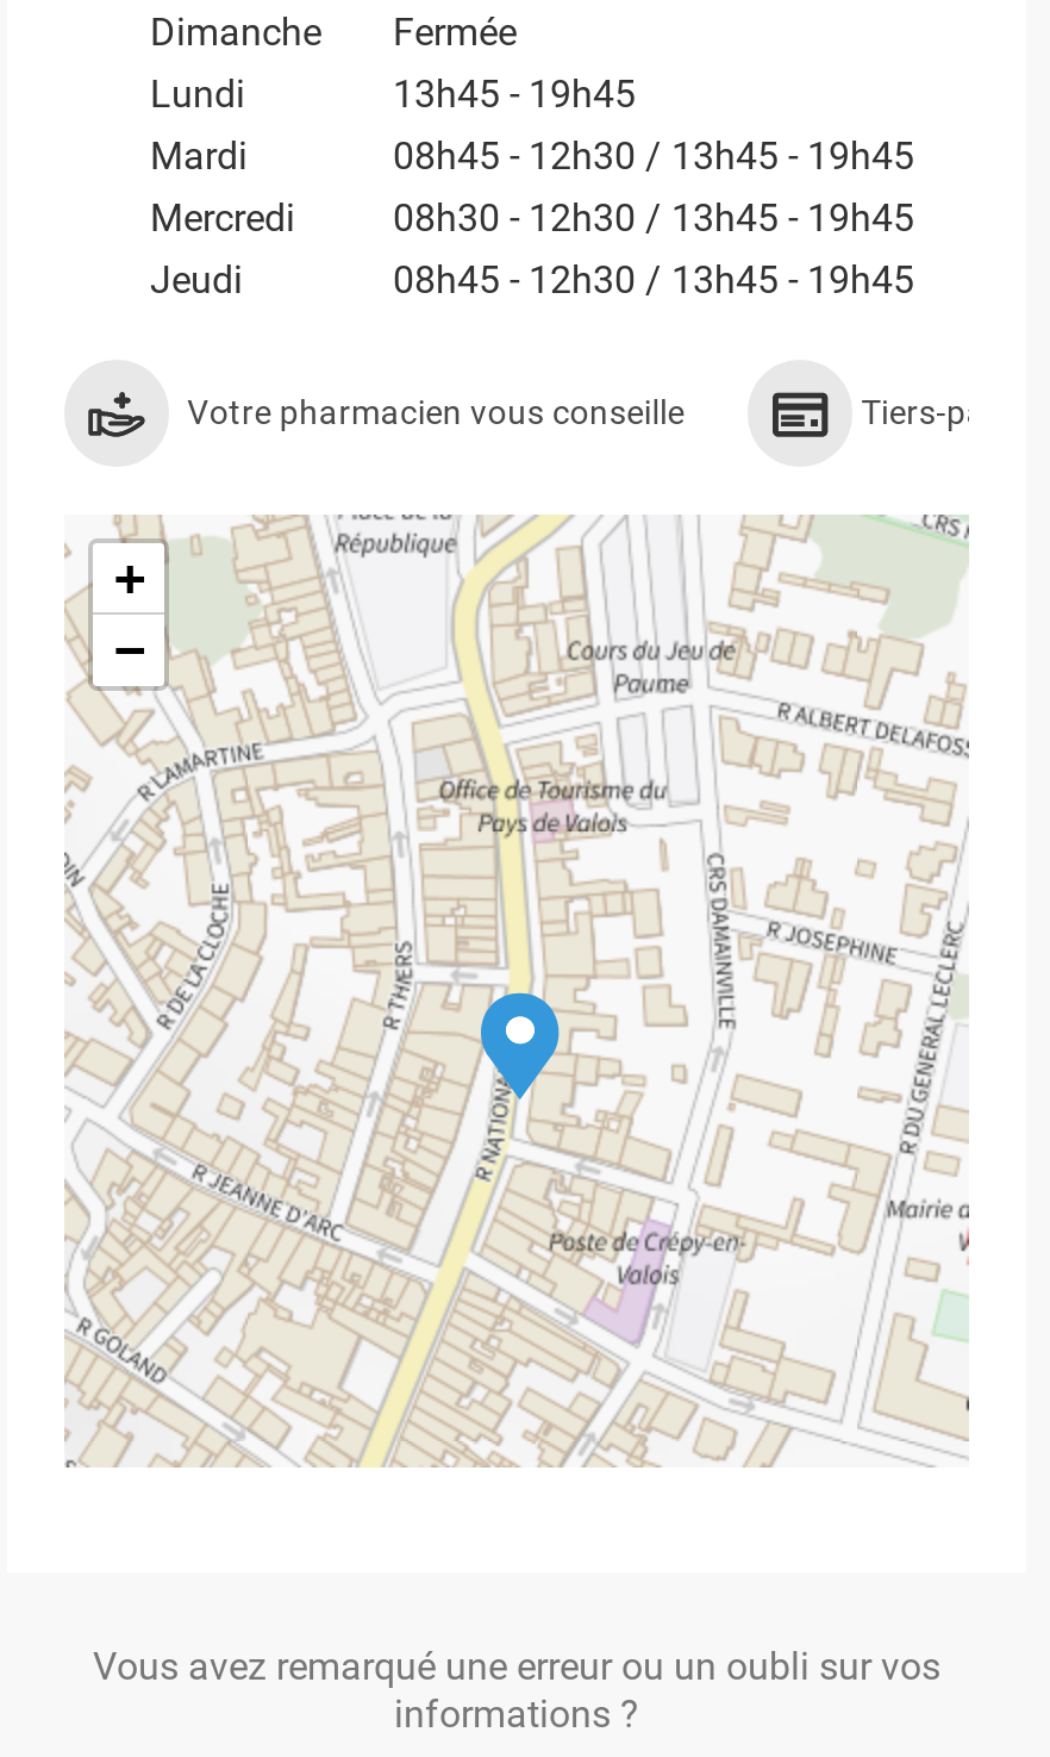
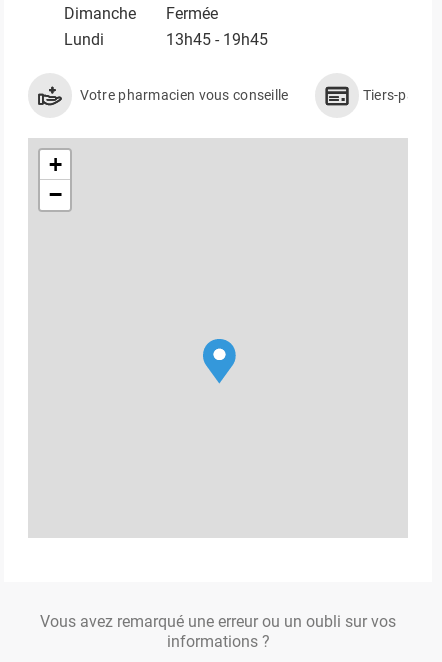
[150,133,914,303] Mardi | 08h45 - 12h30 / 13h45 - 19h45 | Mercredi | 08h30 - 12h30 / 13h45 - 19h45 | Jeudi | 08h45 - 12h30 / 13h45 - 19h45 -> none
[64,515,971,1468] [image] -> none

